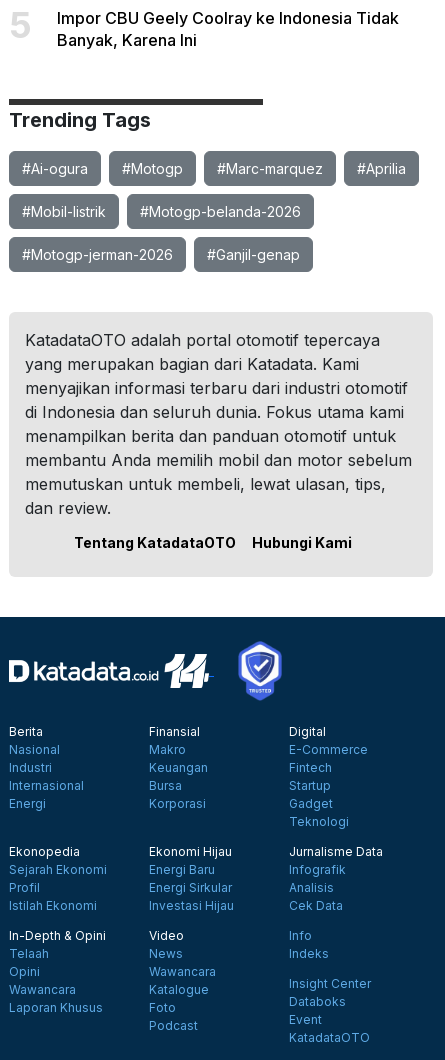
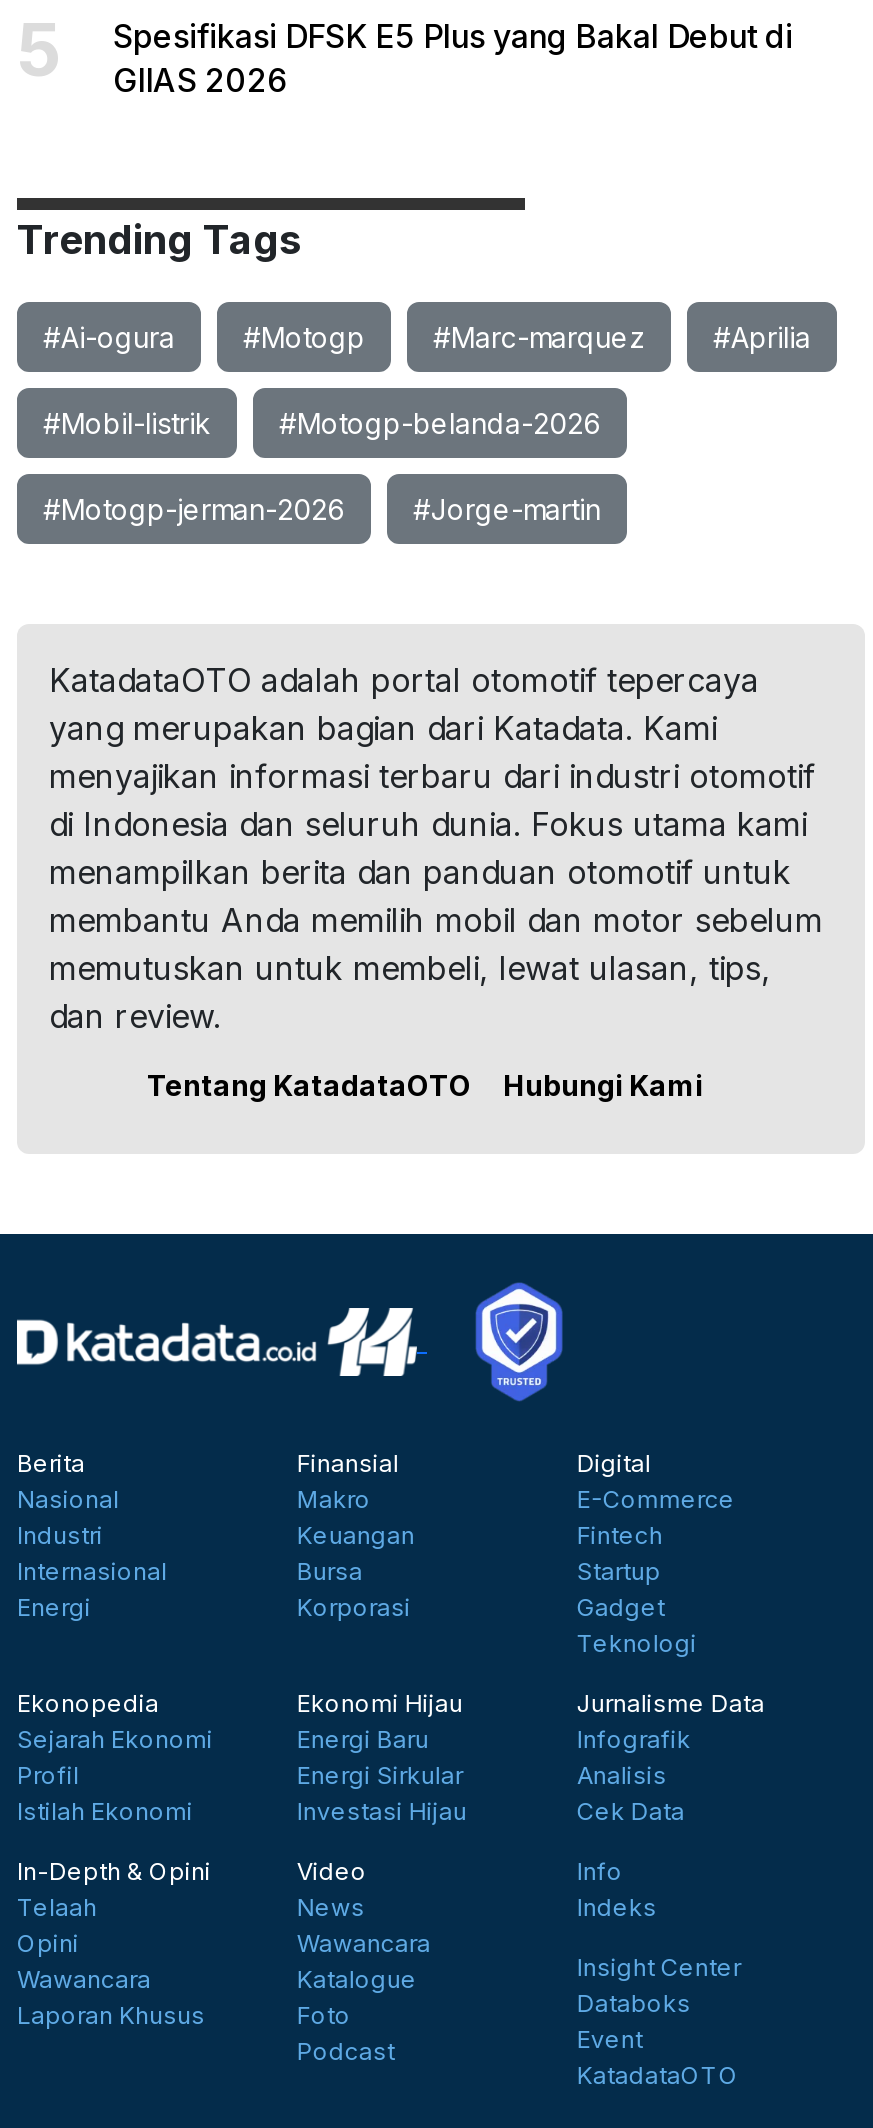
[57,8,399,50] Impor CBU Geely Coolray ke Indonesia Tidak | Banyak, Karena Ini -> [113,16,793,100] Spesifikasi DFSK E5 Plus yang Bakal Debut di | GIIAS 2026
[207,246,300,263] #Ganjil-genap -> [413,492,601,526] #Jorge-martin

